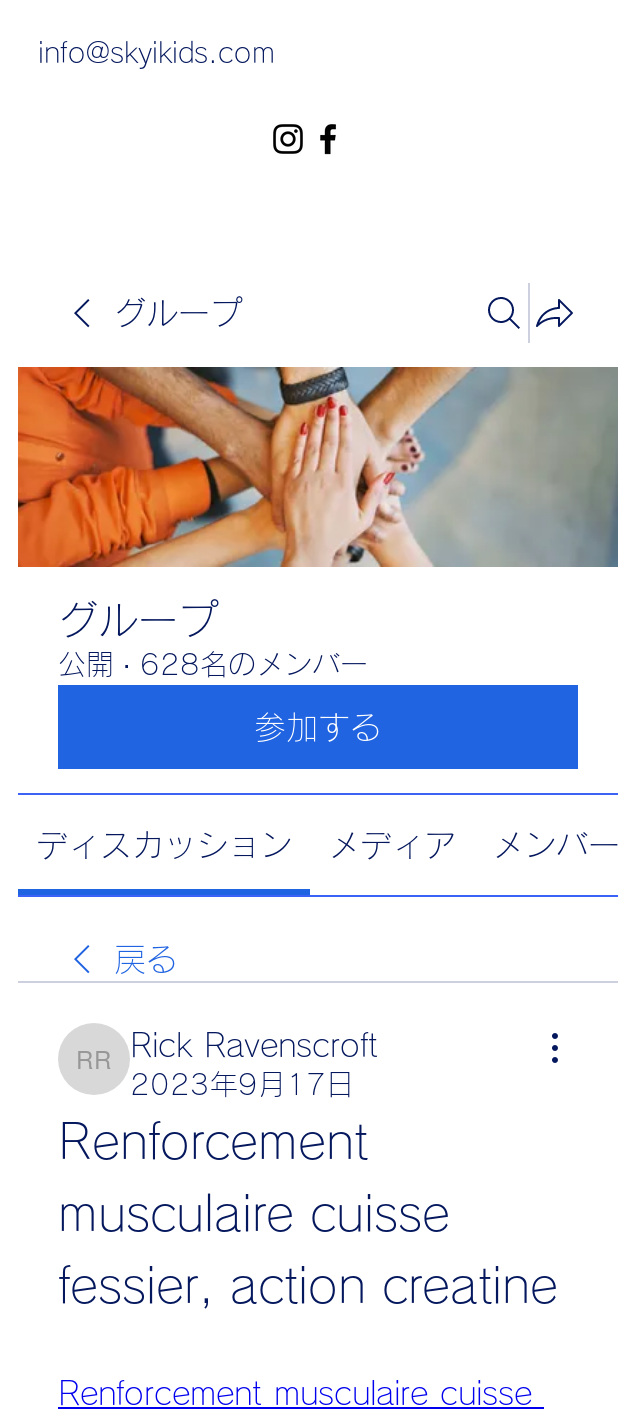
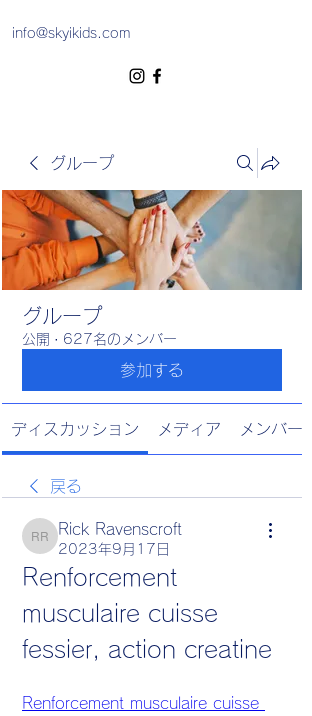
[58,651,368,679] 公開 · 628名のメンバー -> [22,332,177,346] 公開 · 627名のメンバー

